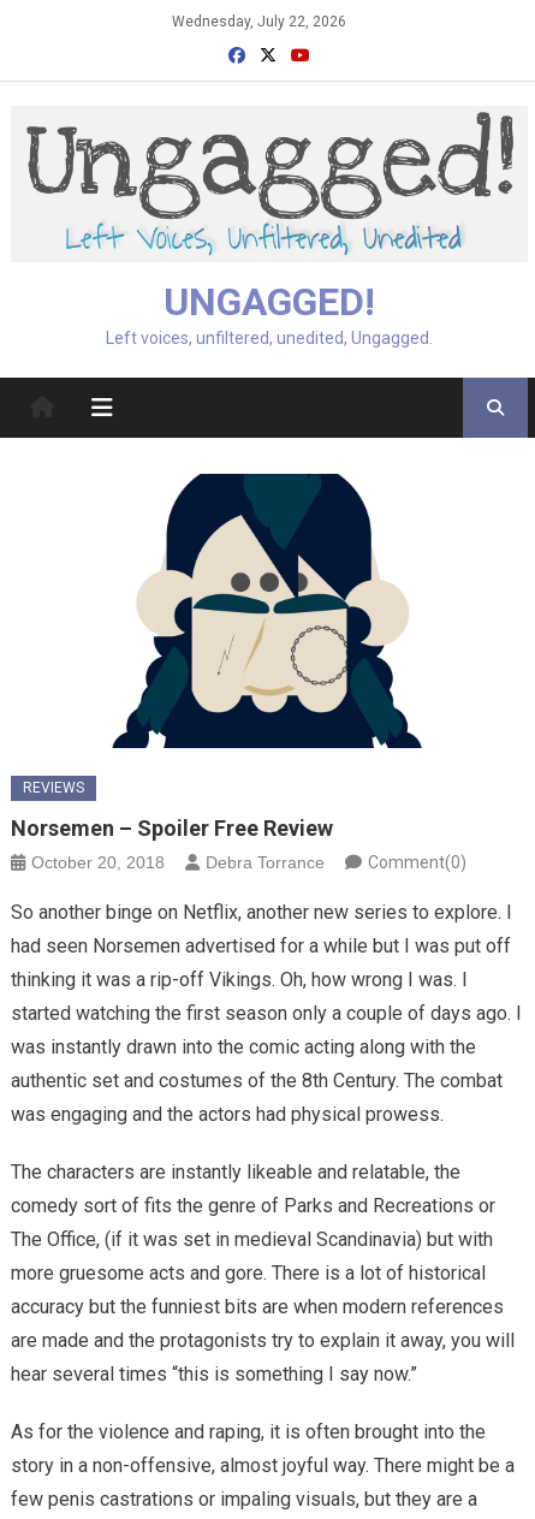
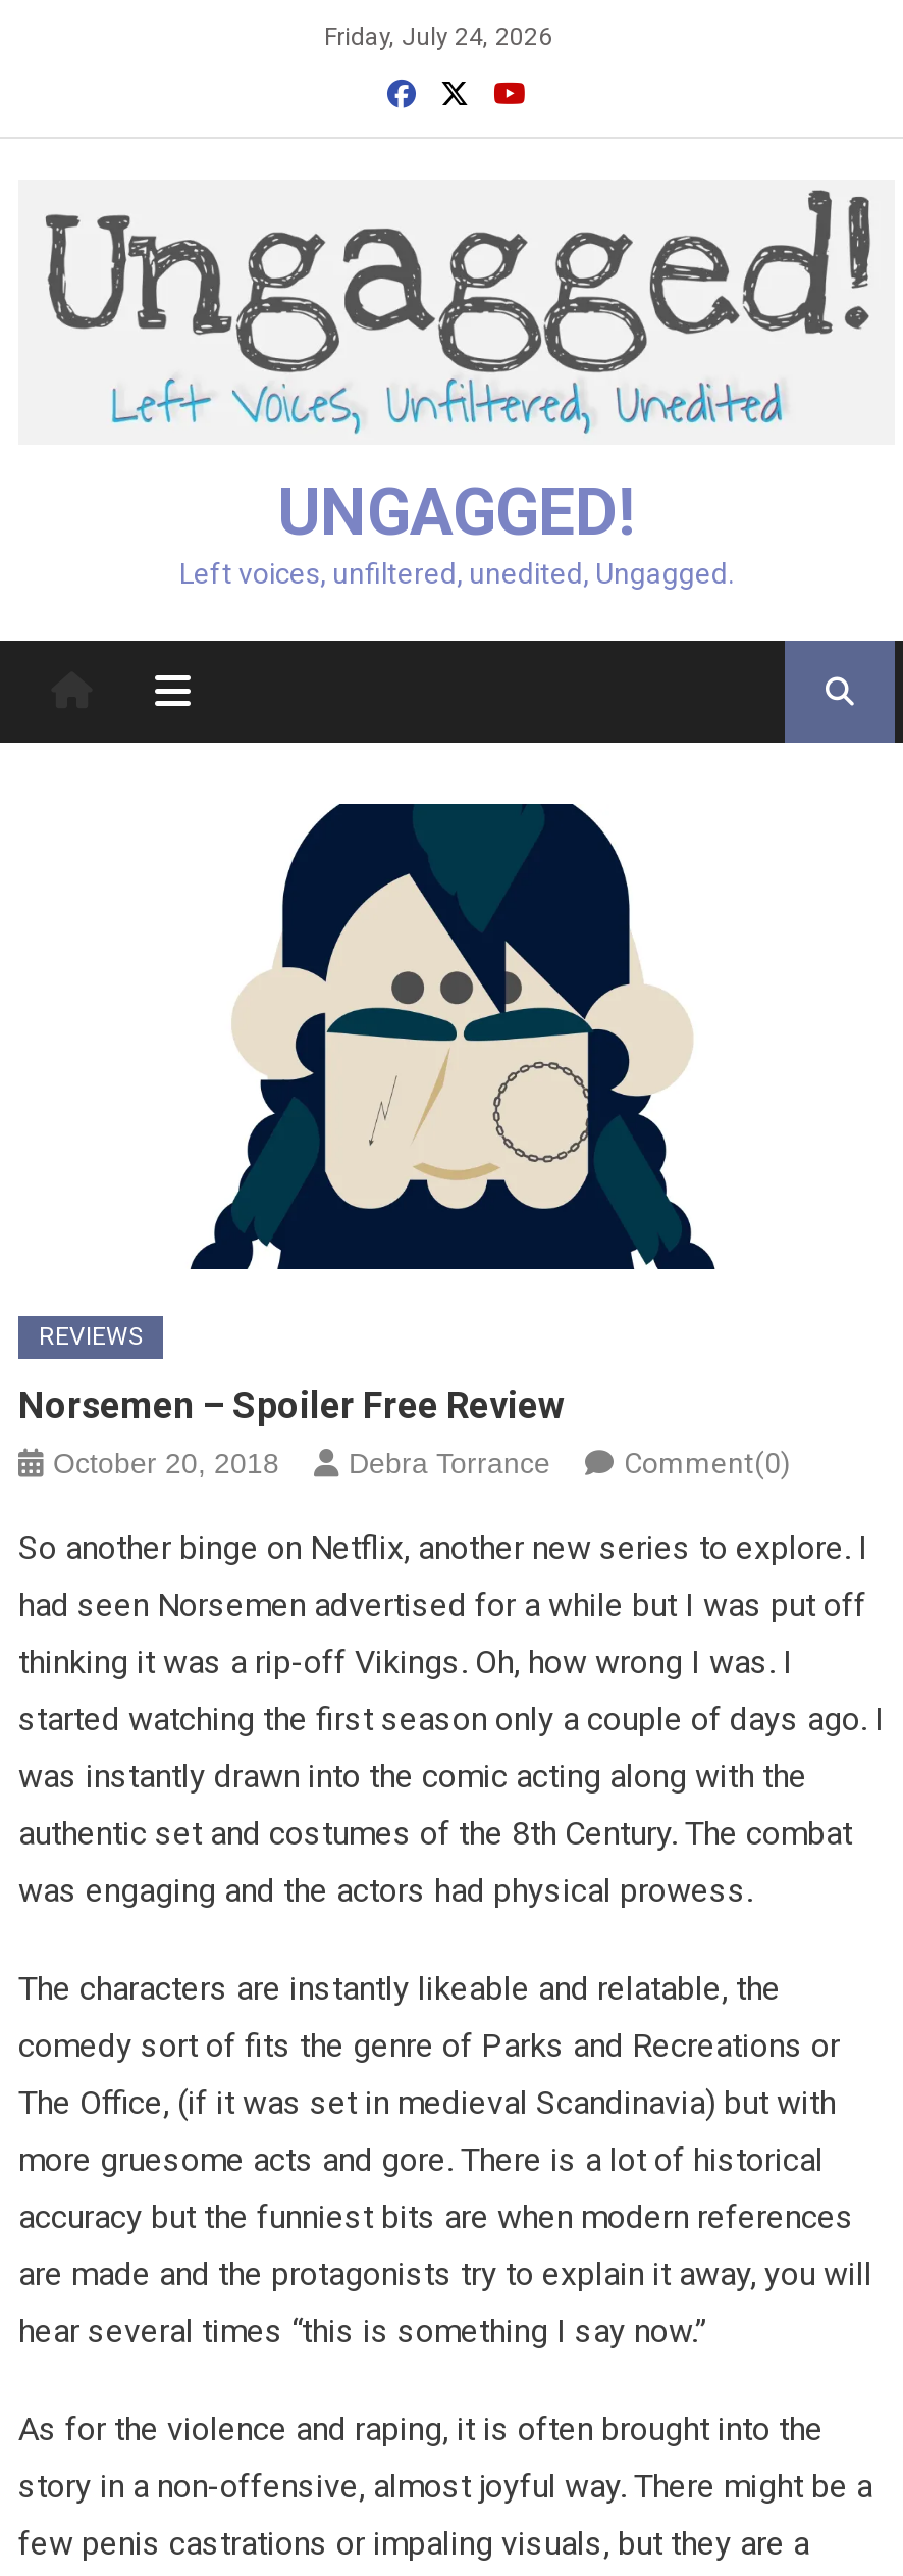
[171,13,346,30] Wednesday, July 22, 2026 -> [324,22,552,51] Friday, July 24, 2026

